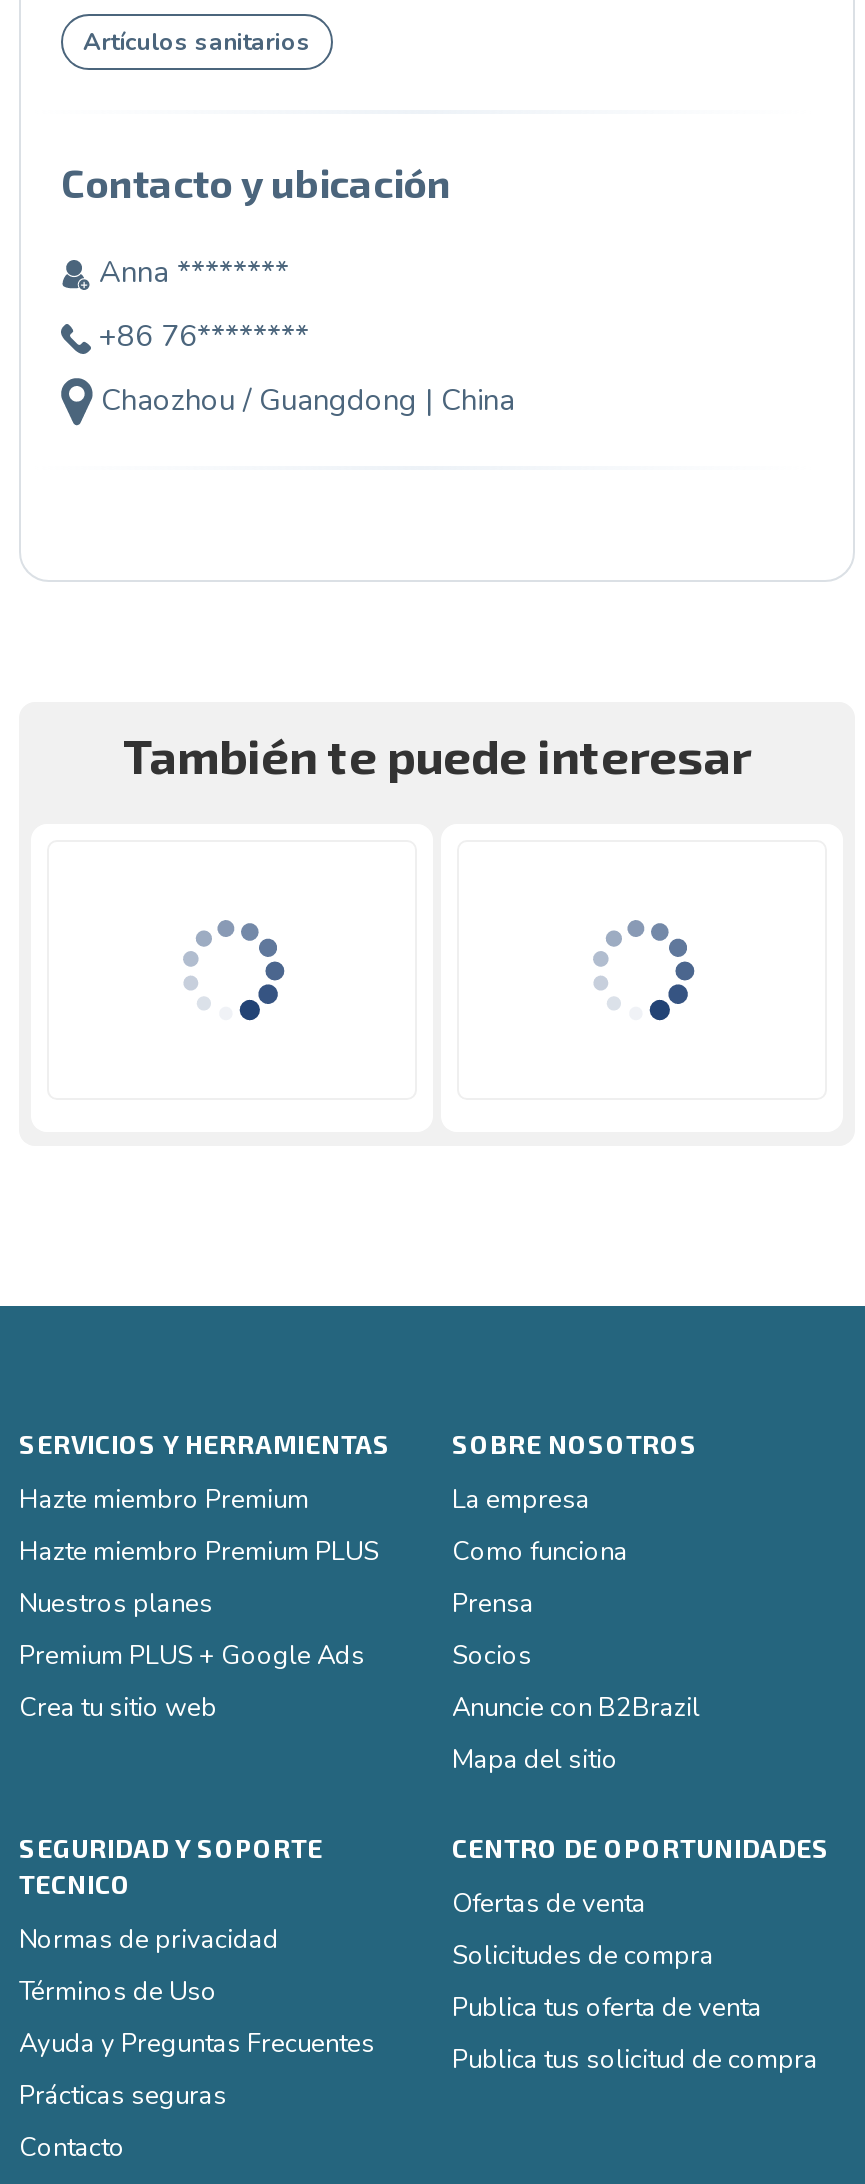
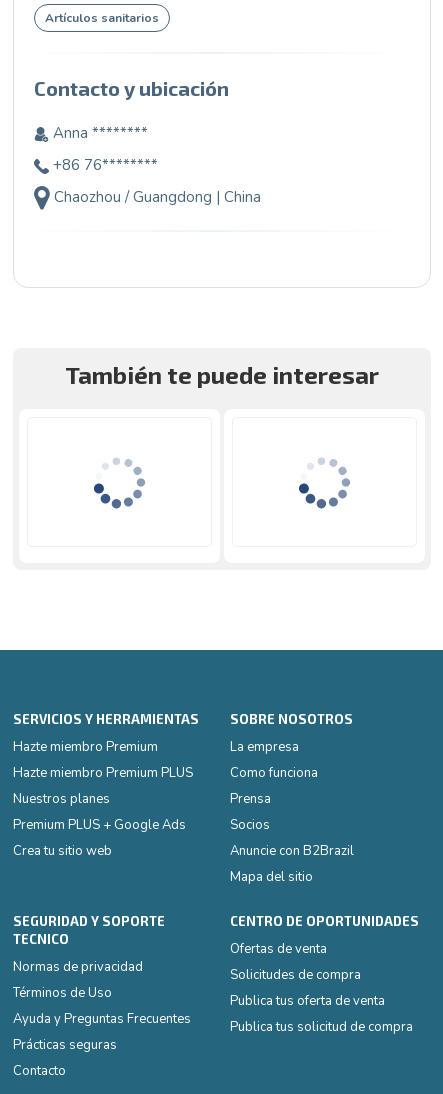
[181,920,283,1022] [image] -> [93,458,144,509] [image]
[591,920,693,1022] [image] -> [298,458,349,509] [image]

